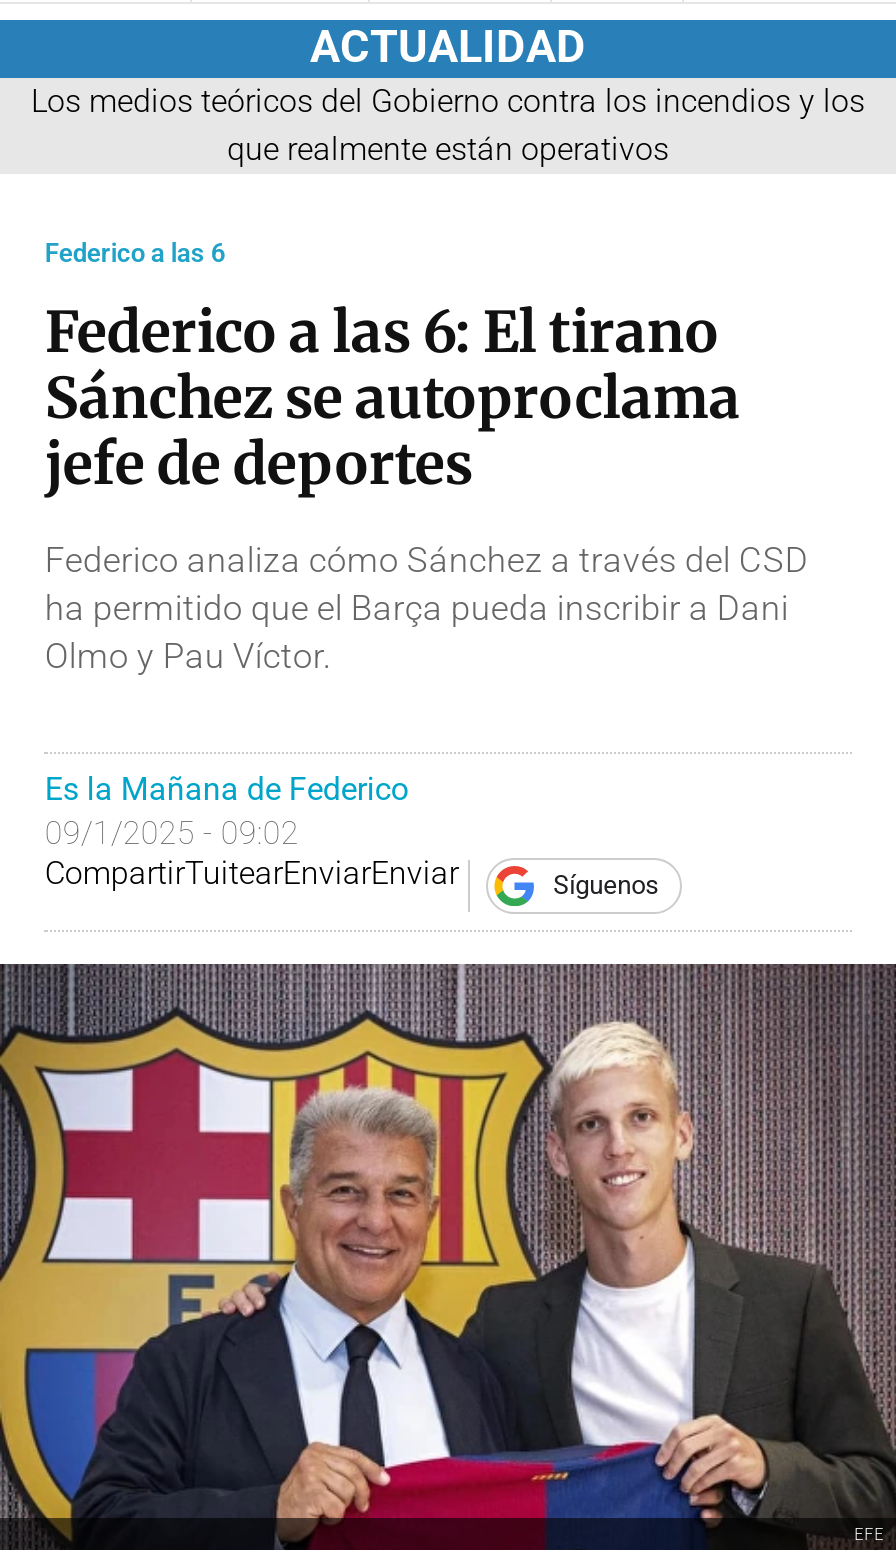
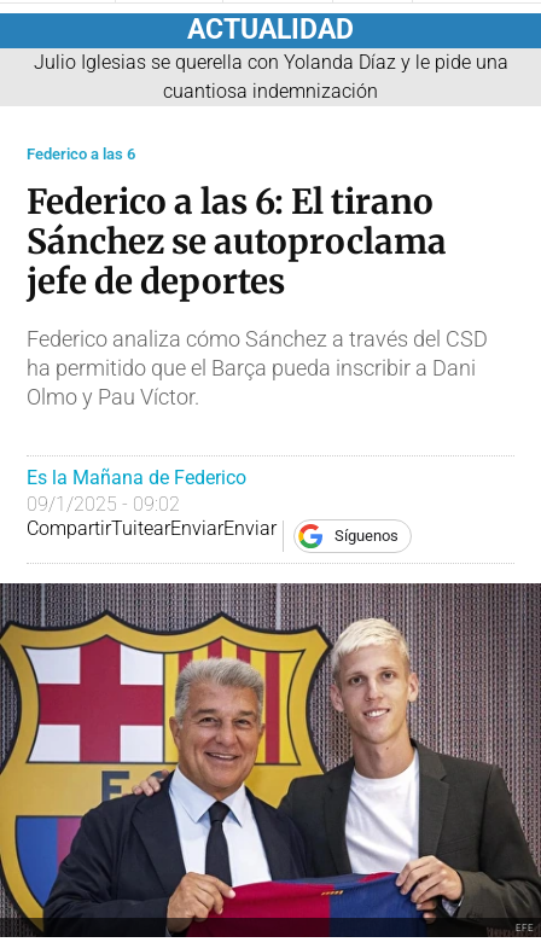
[31,81,865,167] Los medios teóricos del Gobierno contra los incendios y los | que realmente están operativos -> [33,50,508,102] Julio Iglesias se querella con Yolanda Díaz y le pide una | cuantiosa indemnización

